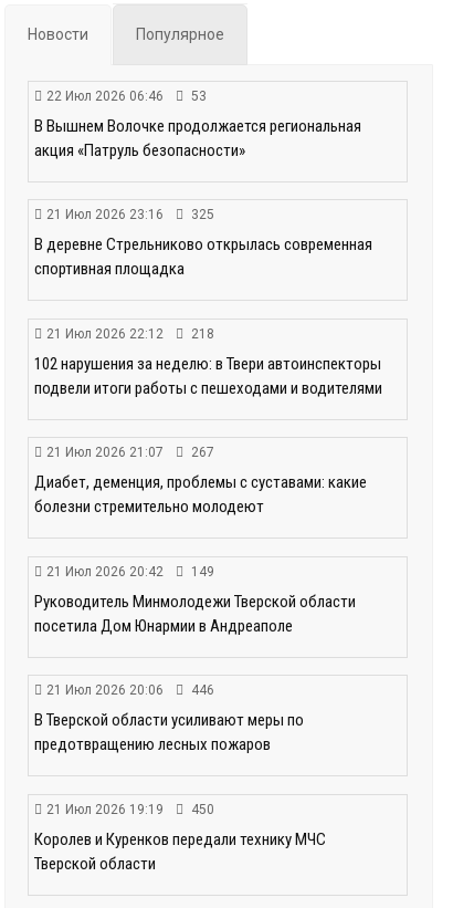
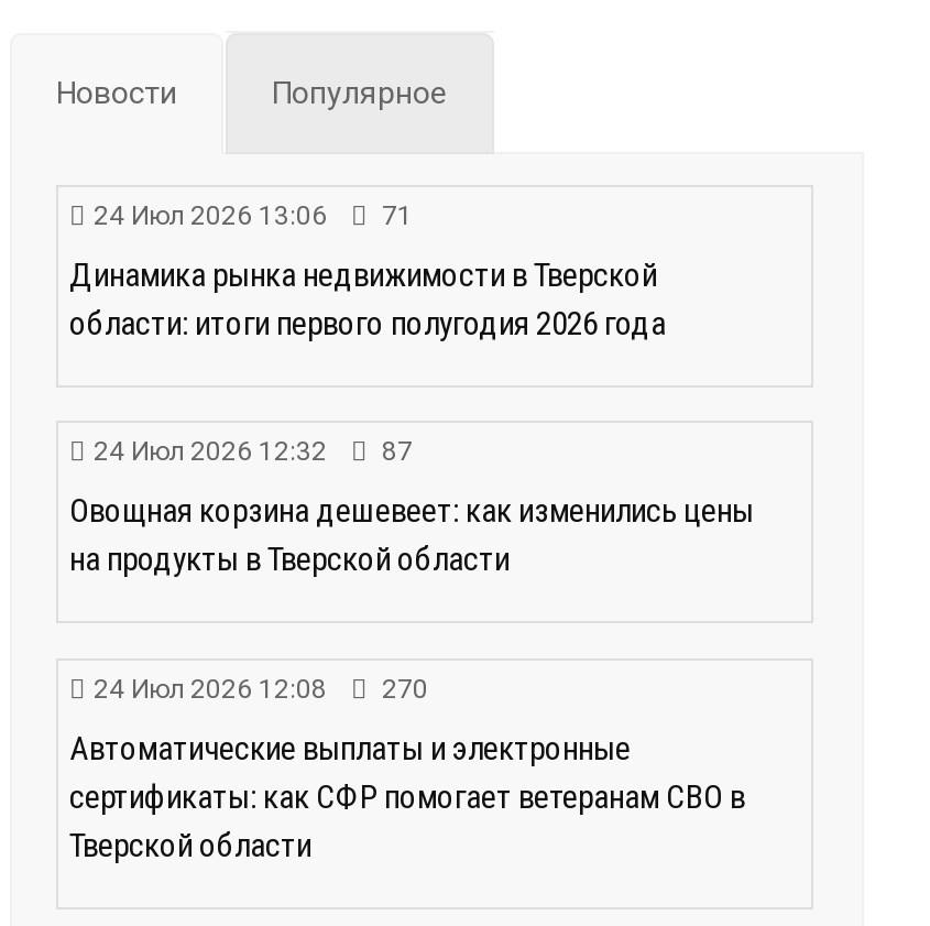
[34,88,382,849] 22 Июл 2026 06:46 | 53 | В Вышнем Волочке продолжается региональная | акция «Патруль безопасности» | 21 Июл 2026 23:16 | 325 | В деревне Стрельниково открылась современная | спортивная площадка | 21 Июл 2026 22:12 | 218 | 102 нарушения за неделю: в Твери автоинспекторы | подвели итоги работы с пешеходами и водителями | 21 Июл 2026 21:07 | 267 | Диабет, деменция, проблемы с суставами: какие | болезни стремительно молодеют | 21 Июл 2026 20:42 | 149 | Руководитель Минмолодежи Тверской области | посетила Дом Юнармии в Андреаполе | 21 Июл 2026 20:06 | 446 | В Тверской области усиливают меры по | предотвращению лесных пожаров | 21 Июл 2026 19:19 | 450 | Королев и Куренков передали технику МЧС -> [69,200,754,816] 24 Июл 2026 13:06 | 71 | Динамика рынка недвижимости в Тверской | области: итоги первого полугодия 2026 года | 24 Июл 2026 12:32 | 87 | Овощная корзина дешевеет: как изменились цены | на продукты в Тверской области | 24 Июл 2026 12:08 | 270 | Автоматические выплаты и электронные | сертификаты: как СФР помогает ветеранам СВО в

